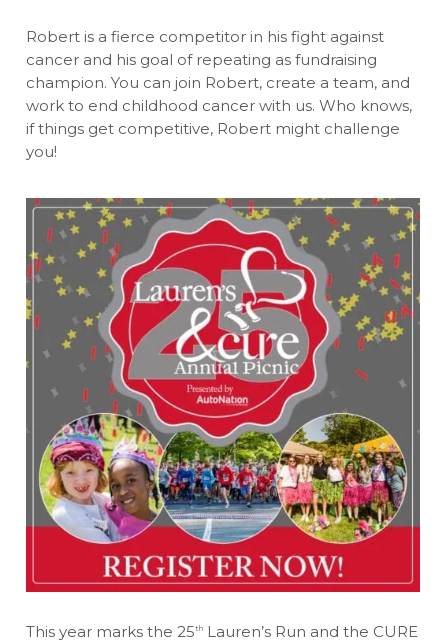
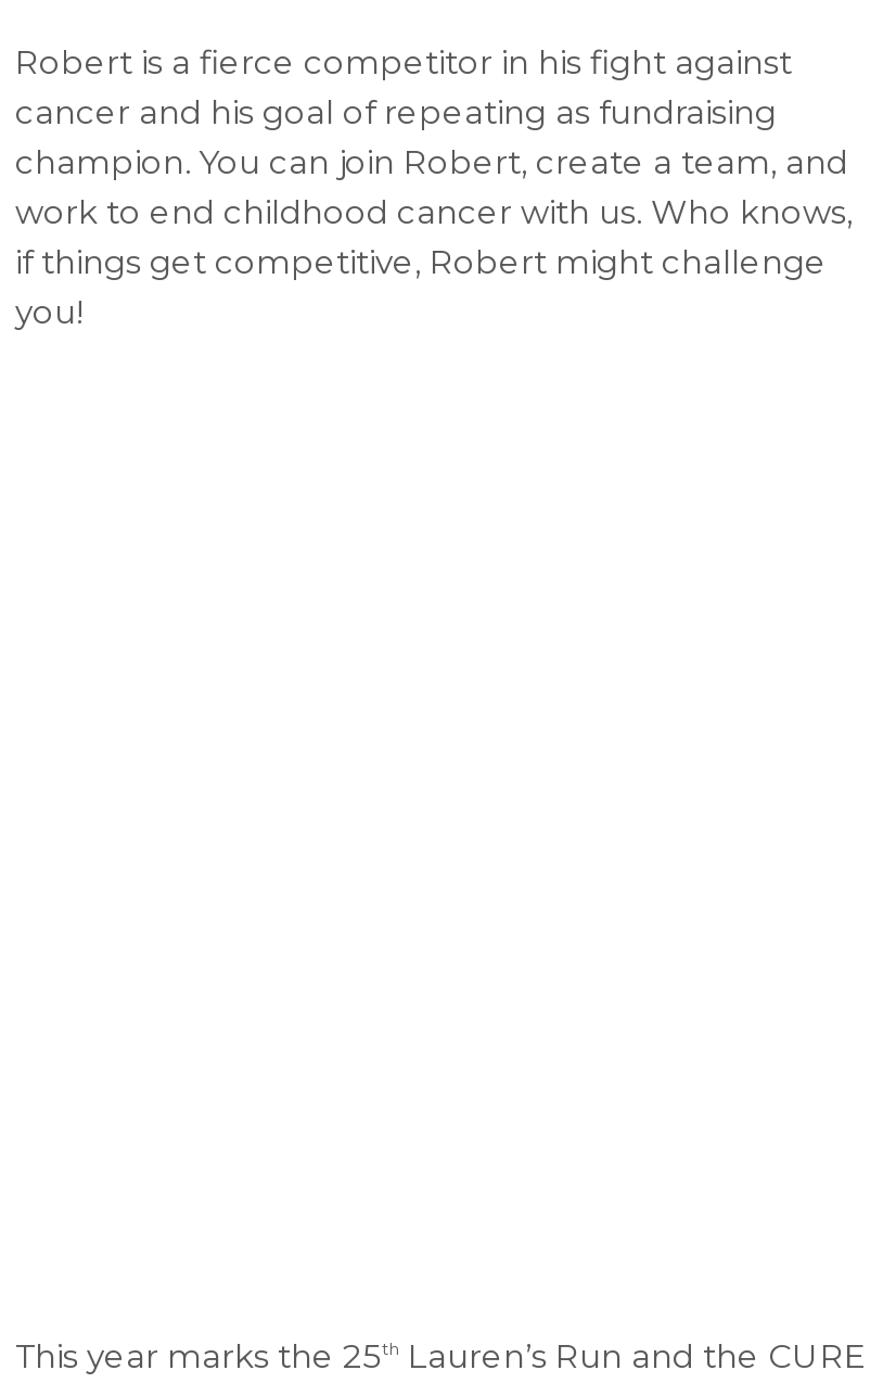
[25,197,421,593] [image] -> none

